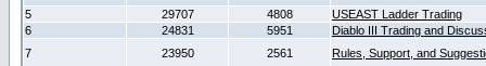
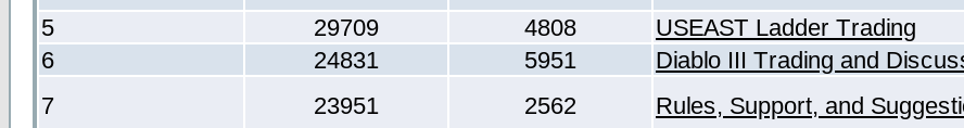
[161,8,194,21] 29707 -> [314,14,379,40] 29709
[161,47,194,60] 23950 -> [314,92,379,118] 23951
[266,47,292,60] 2561 -> [524,92,576,118] 2562

